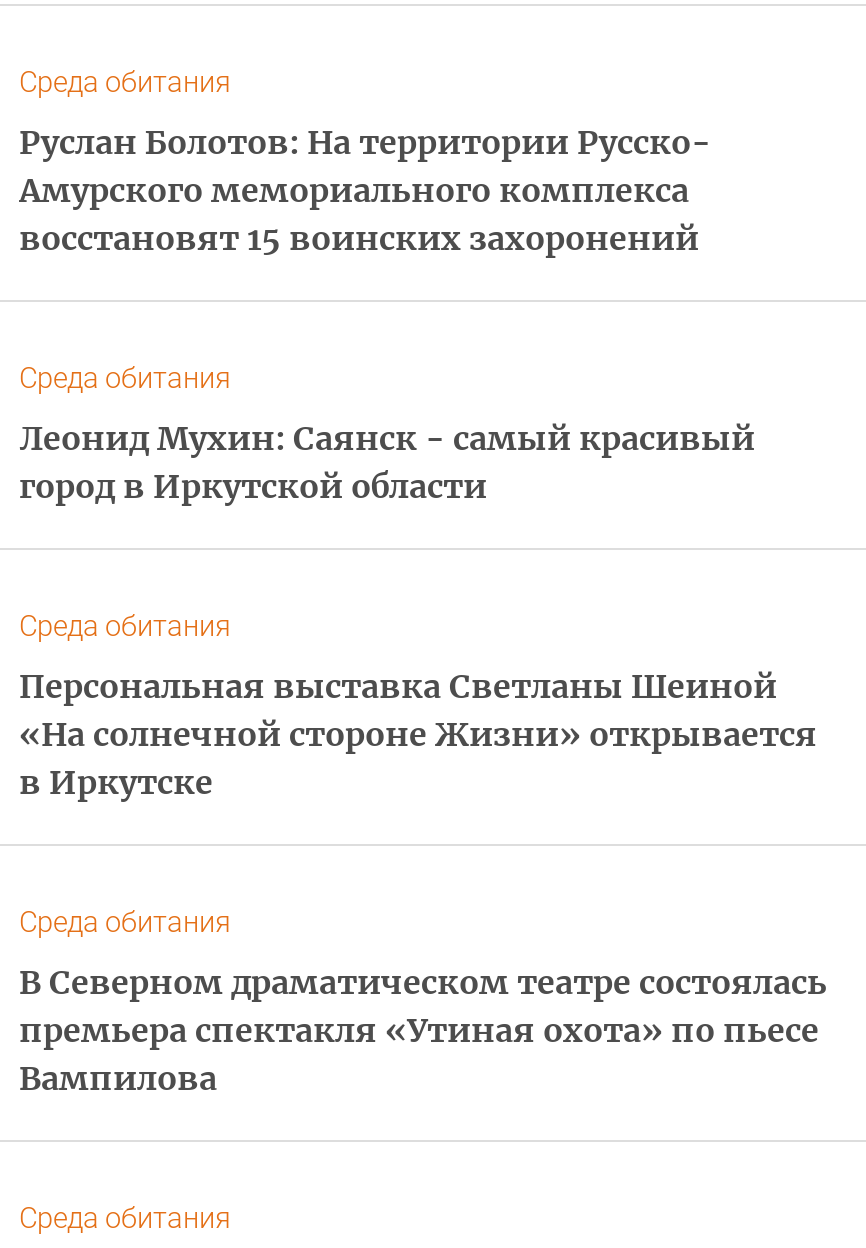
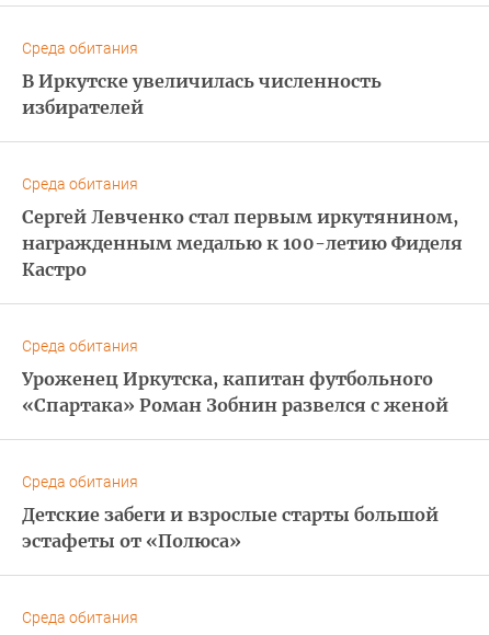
[19,123,711,259] Руслан Болотов: На территории Русско- | Амурского мемориального комплекса | восстановят 15 воинских захоронений -> [22,70,382,119] В Иркутске увеличилась численность | избирателей
[19,419,755,507] Леонид Мухин: Саянск - самый красивый | город в Иркутской области -> [22,206,463,281] Сергей Левченко стал первым иркутянином, | награжденным медалью к 100-летию Фиделя | Кастро
[19,667,817,803] Персональная выставка Светланы Шеиной | «На солнечной стороне Жизни» открывается | в Иркутске -> [22,368,448,416] Уроженец Иркутска, капитан футбольного | «Спартака» Роман Зобнин развелся с женой
[19,963,827,1099] В Северном драматическом театре состоялась | премьера спектакля «Утиная охота» по пьесе | Вампилова -> [22,504,439,552] Детские забеги и взрослые старты большой | эстафеты от «Полюса»

